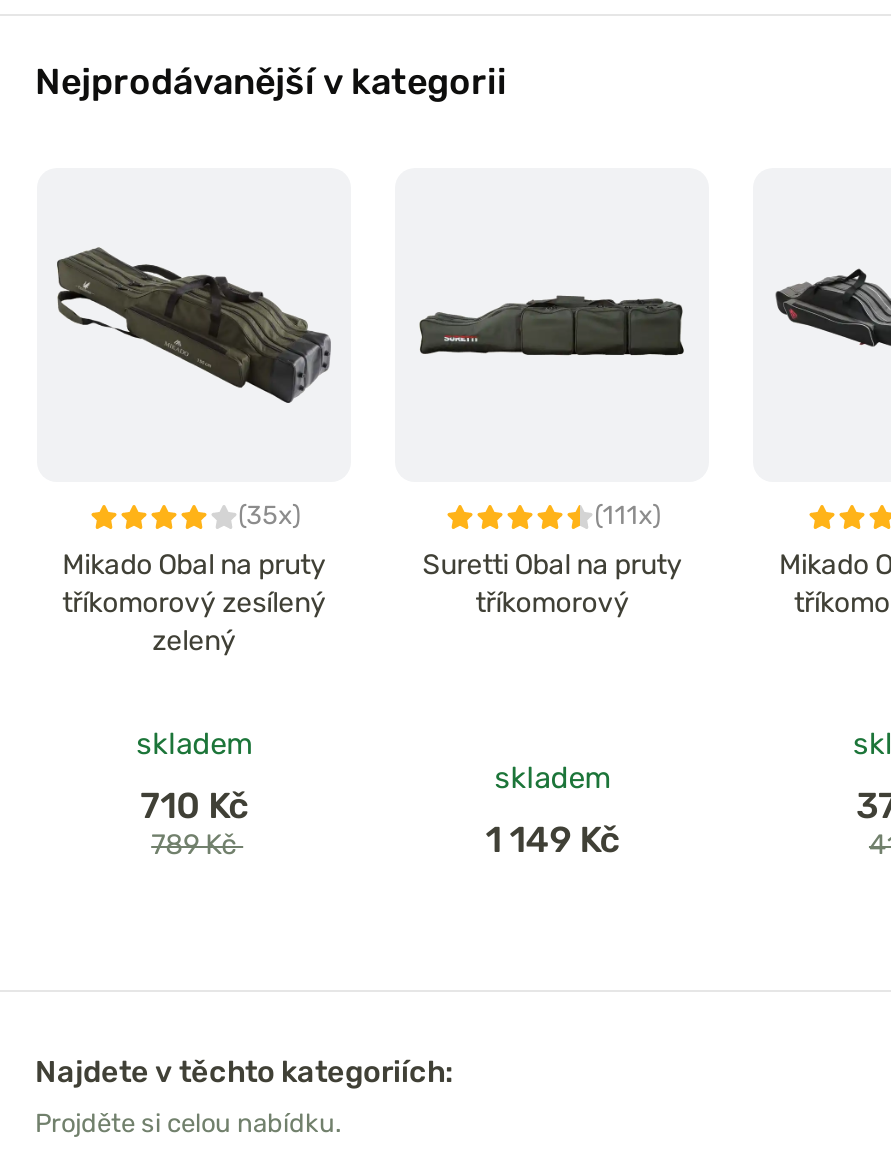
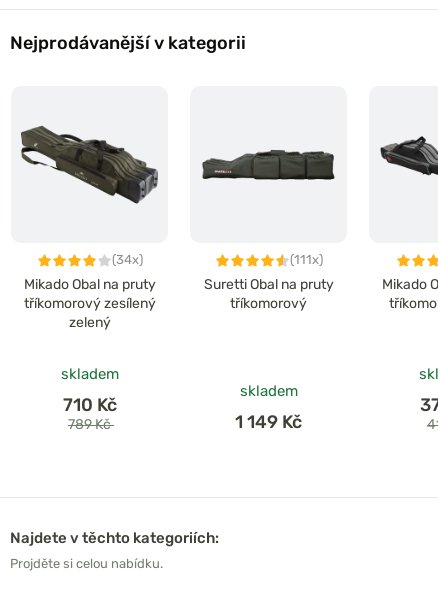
[238,501,300,531] (35x) -> [112,252,143,267] (34x)

